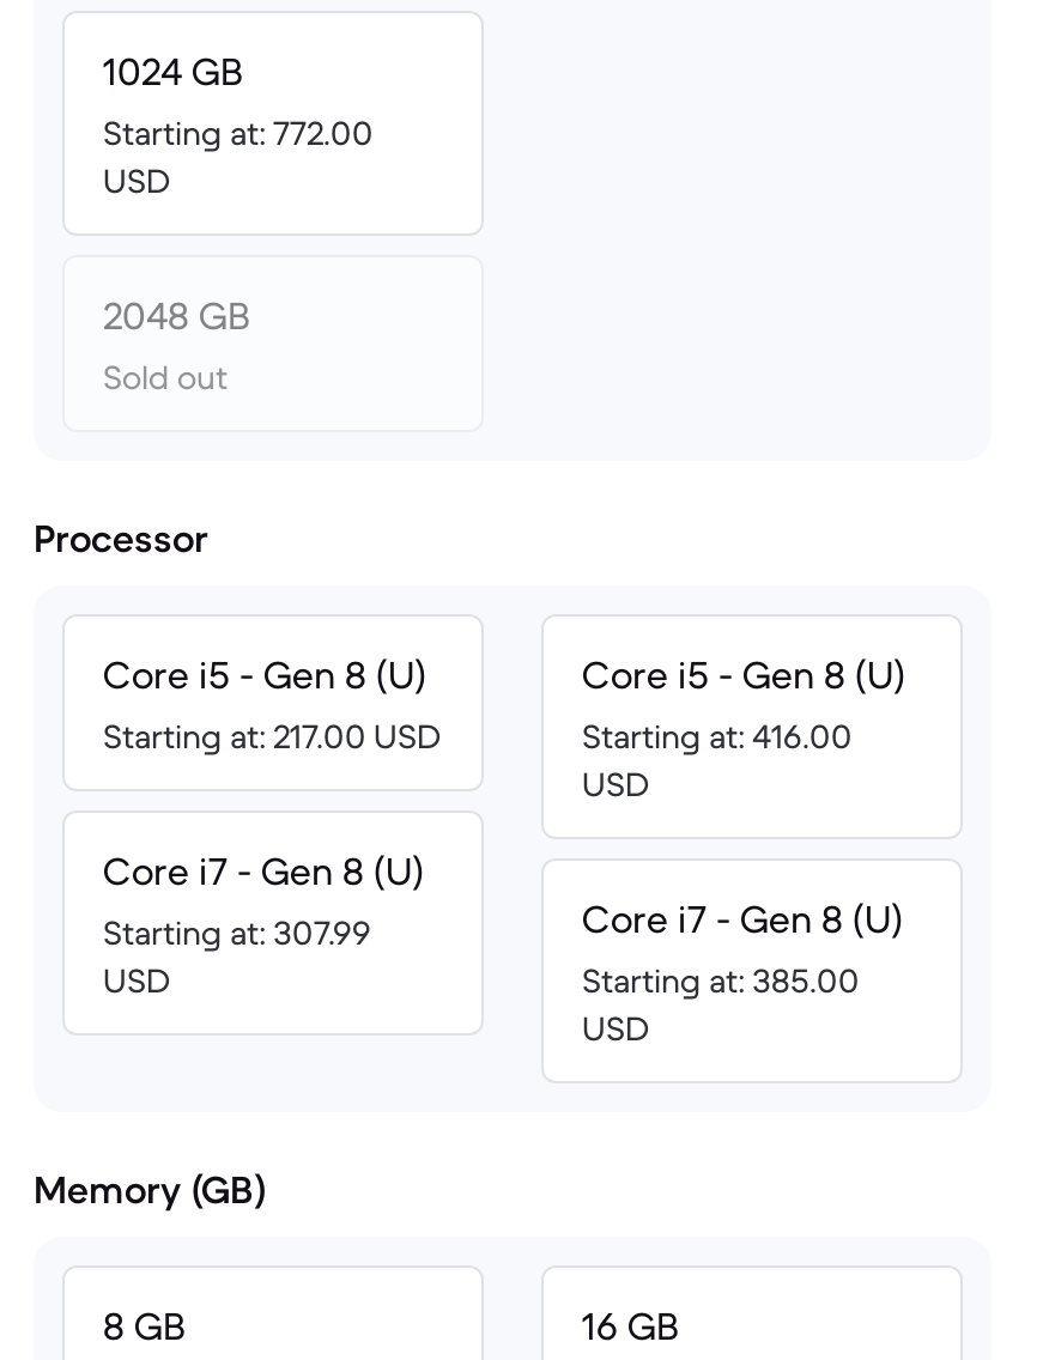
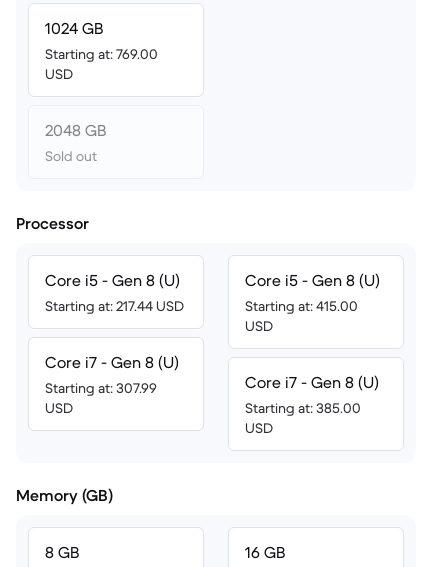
[103,111,374,154] Starting at: 772.00 -> [45,45,158,63] Starting at: 769.00
[103,715,441,758] Starting at: 217.00 USD -> [45,297,184,315] Starting at: 217.44 USD
[582,715,853,758] Starting at: 416.00 -> [245,297,358,315] Starting at: 415.00

